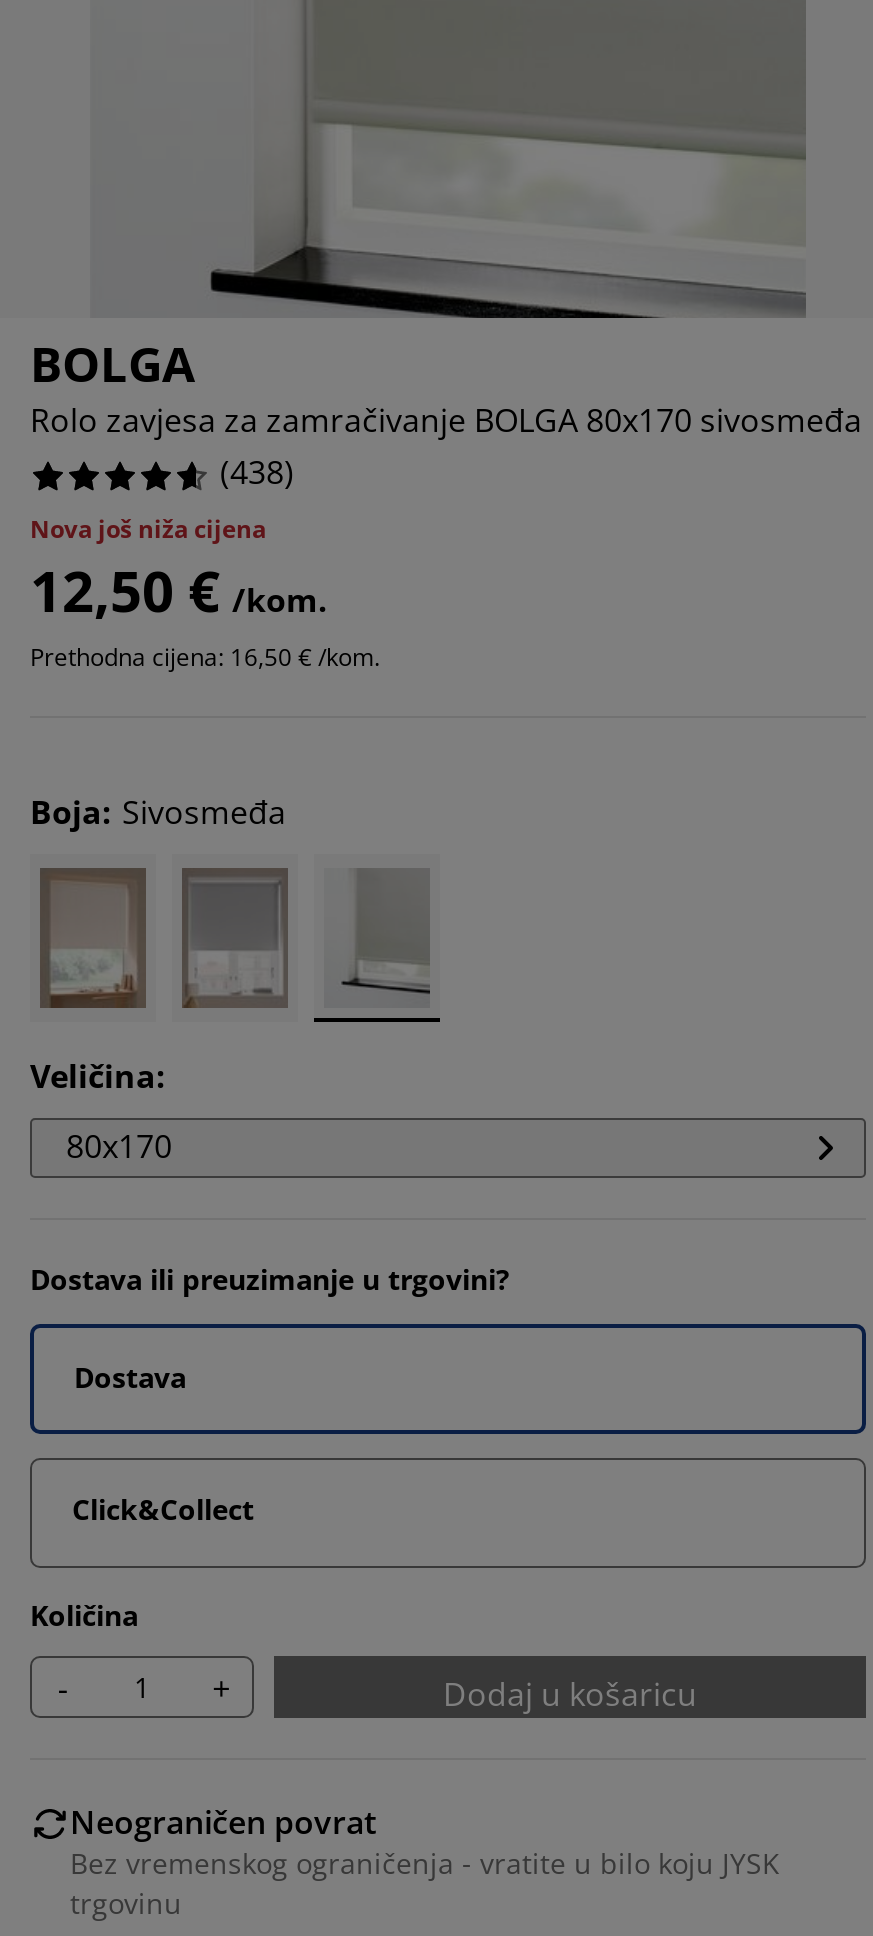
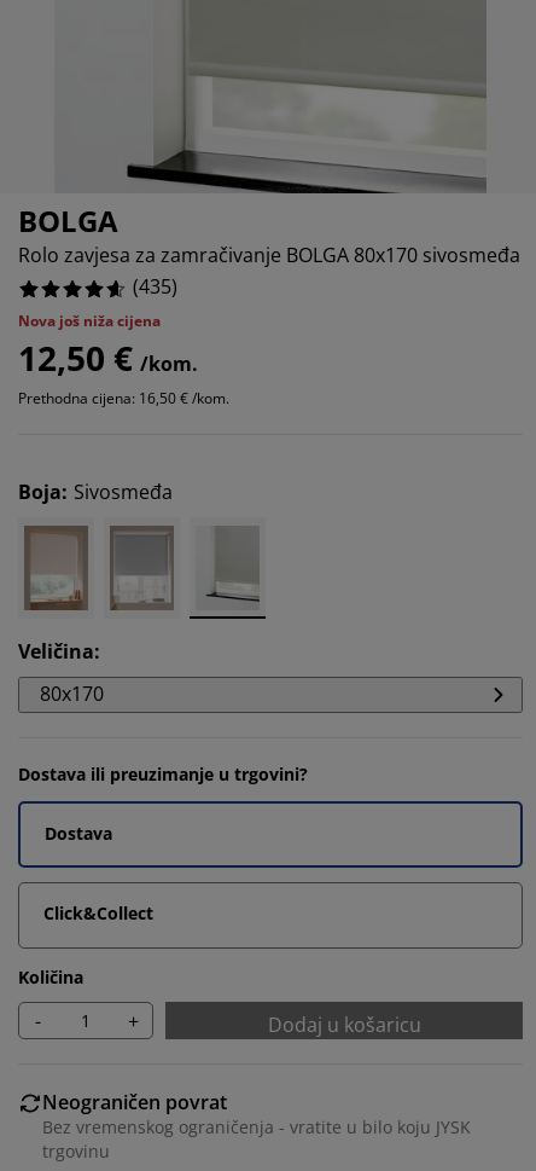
[220,450,294,494] (438) -> [133,273,177,300] (435)

